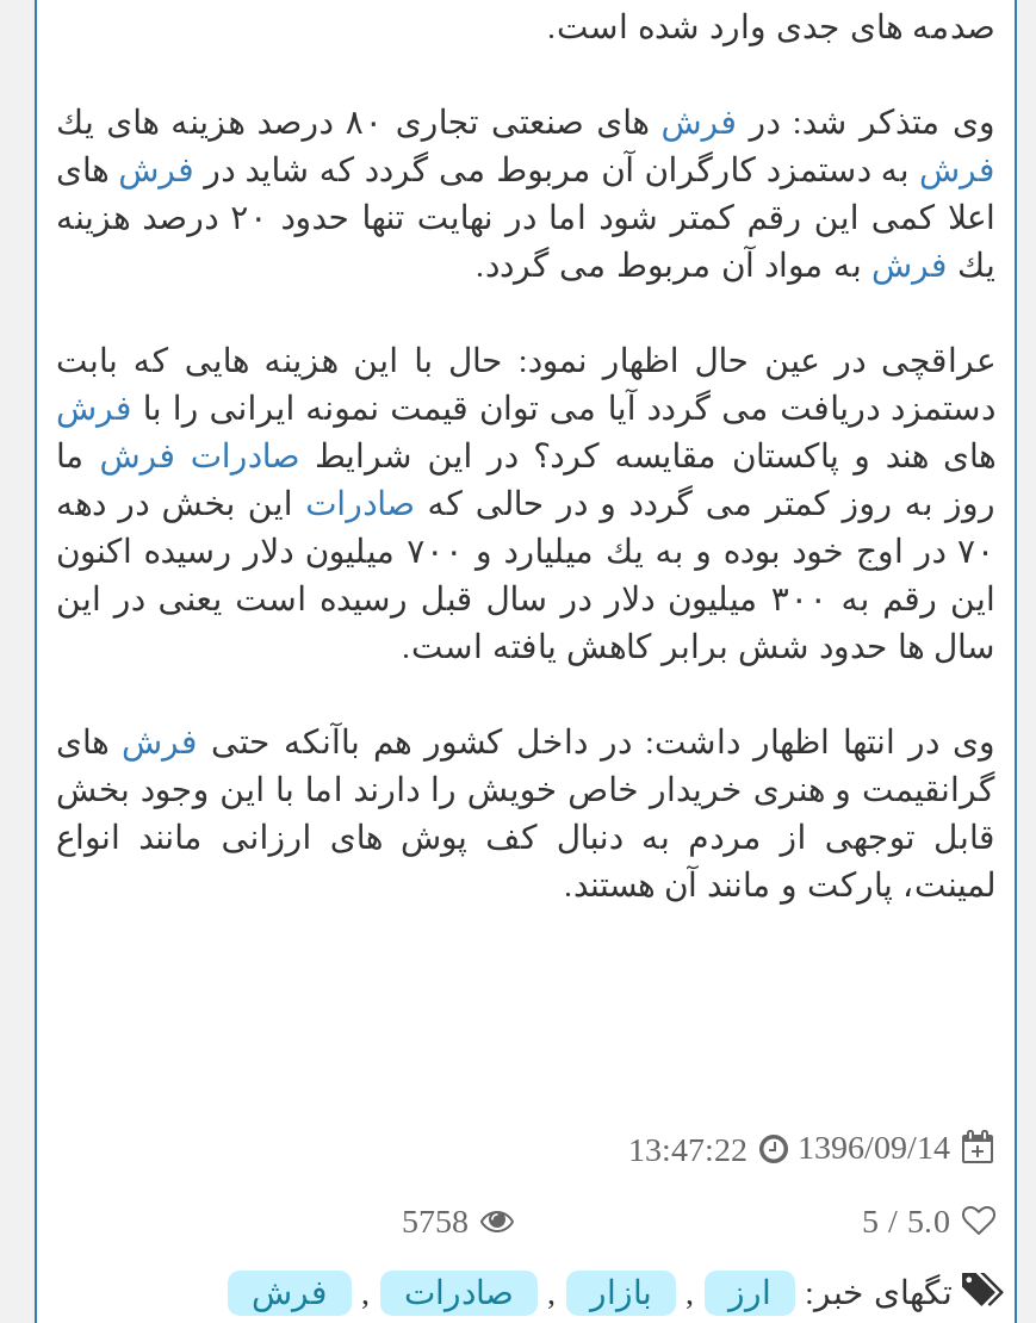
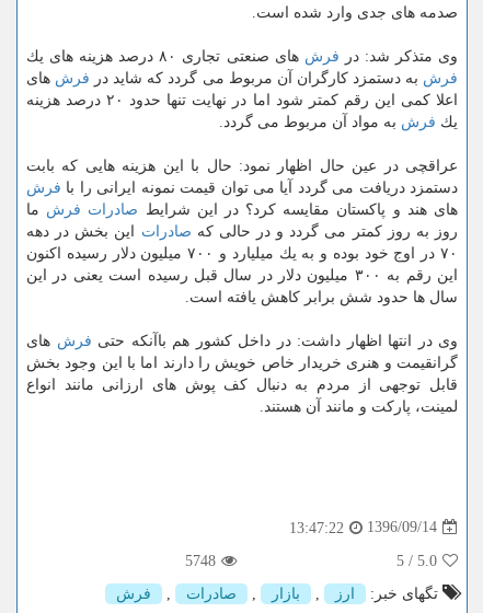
[402,1203,469,1239] 5758 -> [185,553,216,569] 5748

